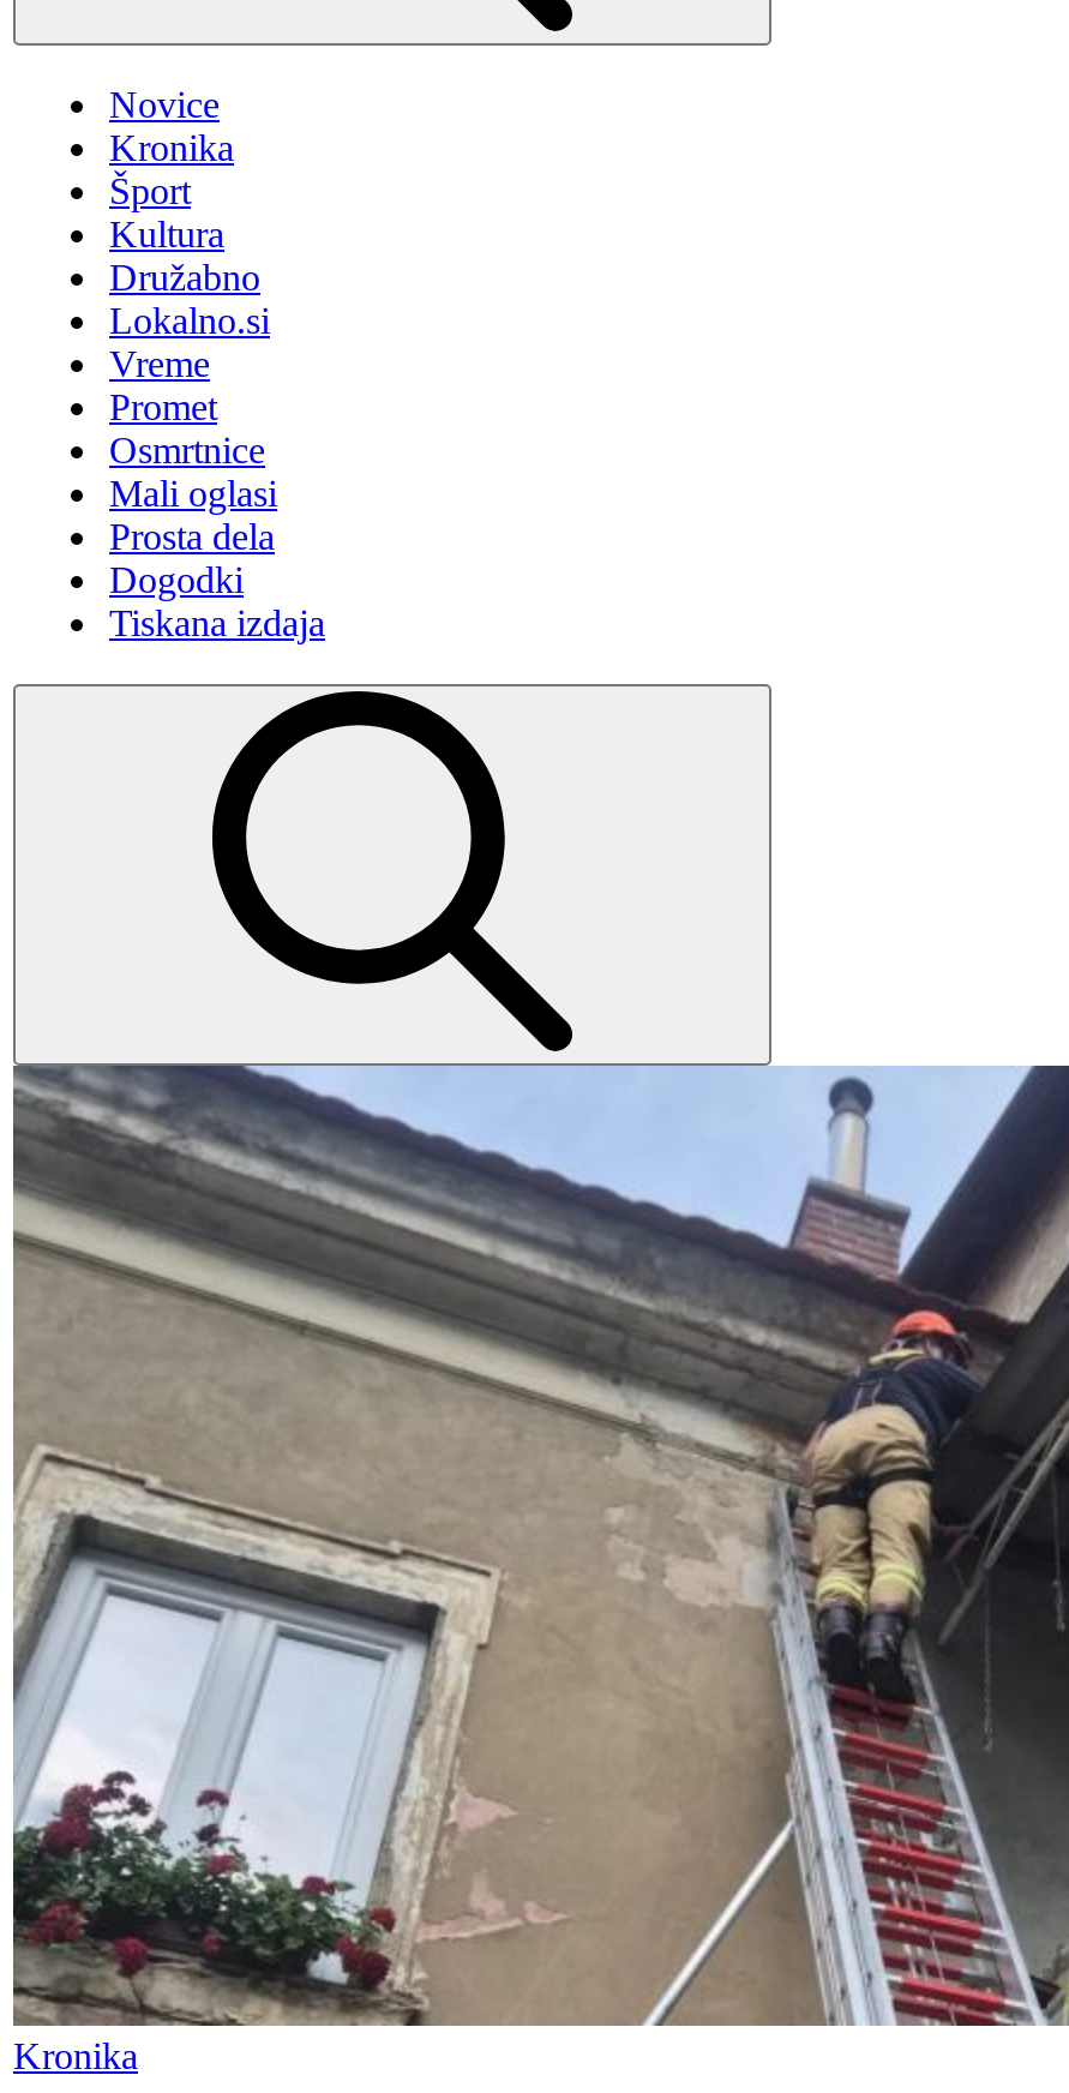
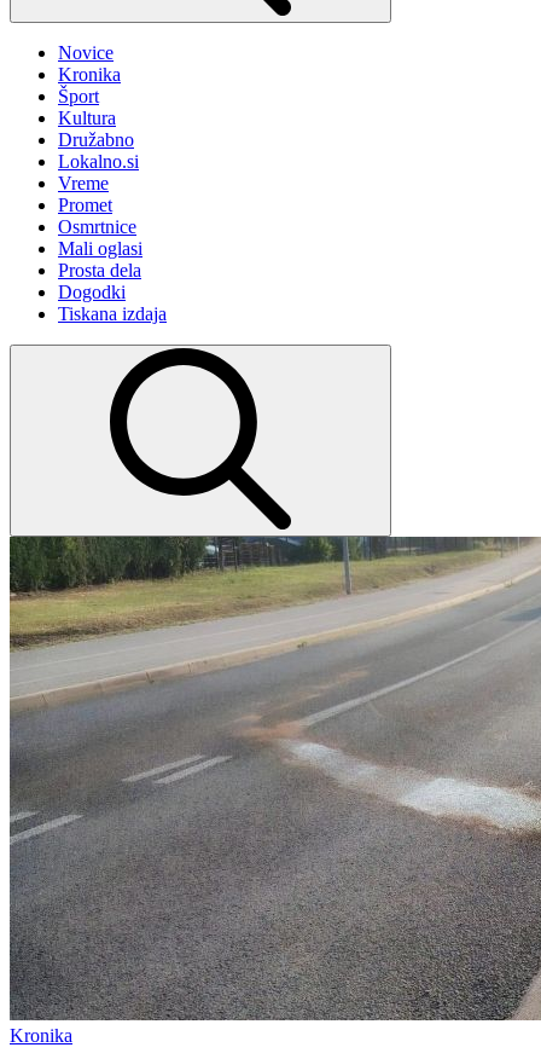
[13,1063,1062,2026] [image] -> [10,536,537,1020] [image]

